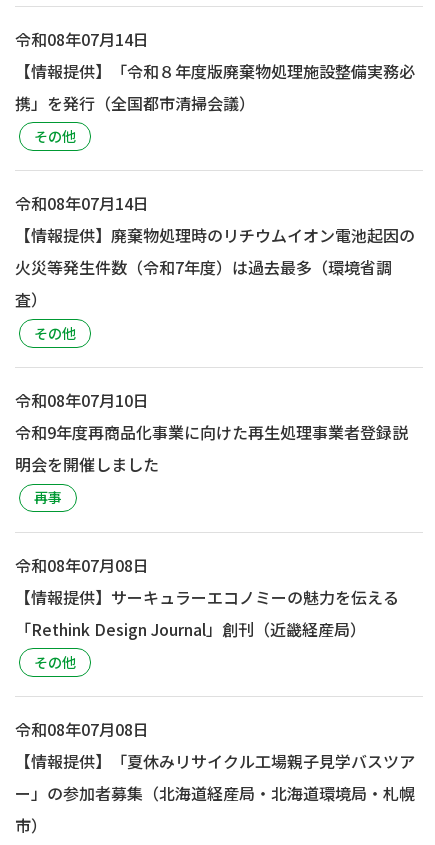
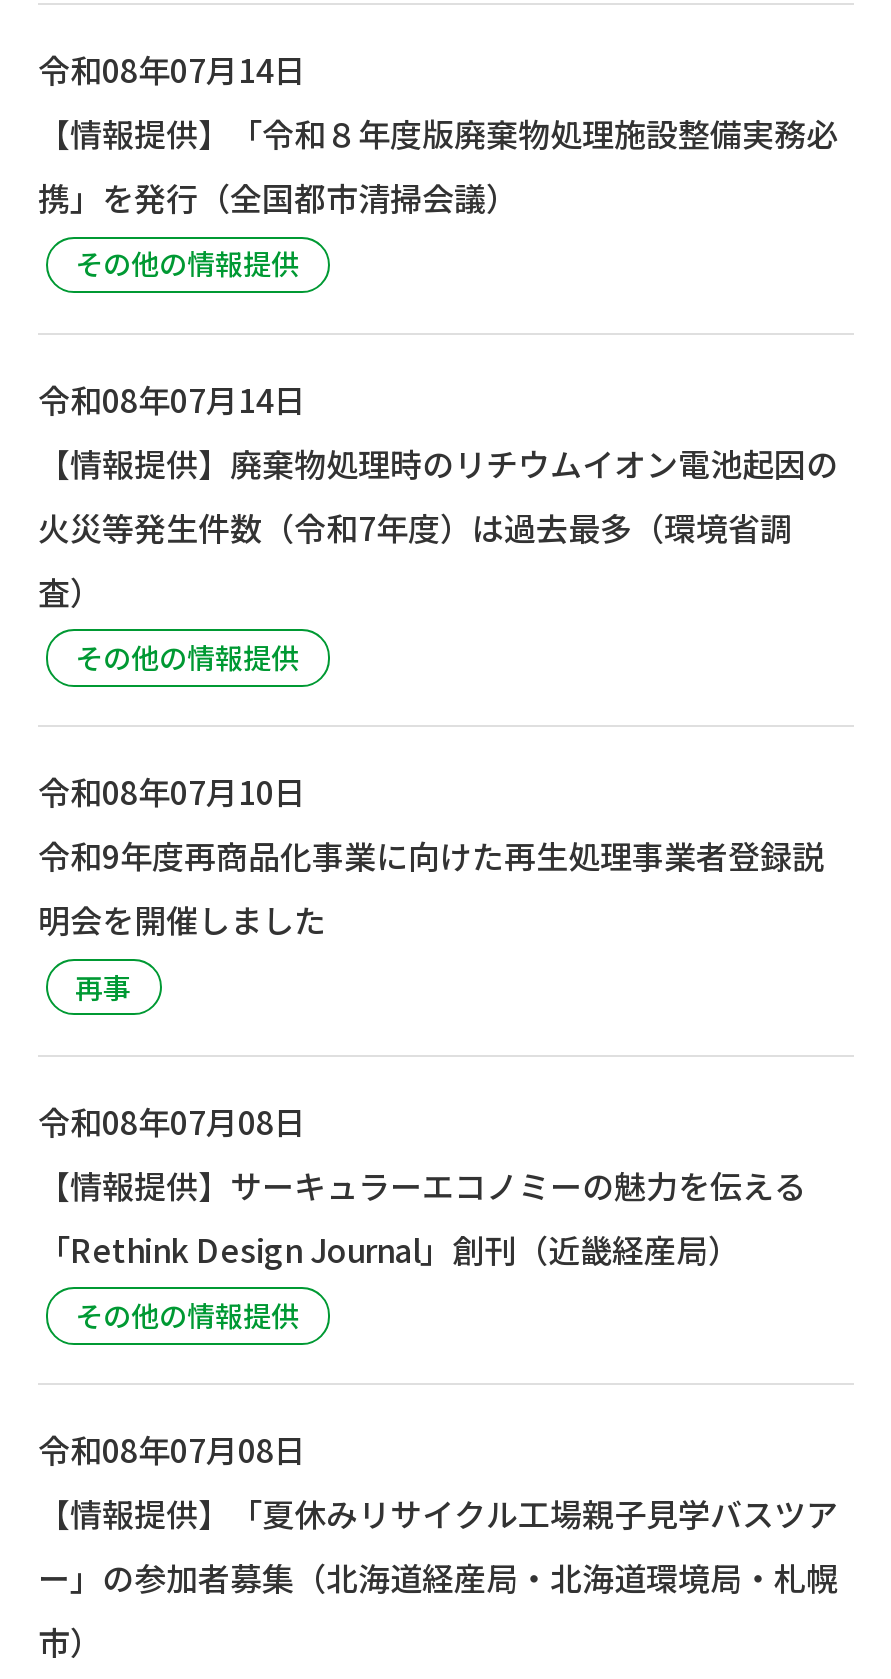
[33,126,75,146] その他 -> [75,243,299,283] その他の情報提供
[33,323,75,343] その他 -> [75,637,299,677] その他の情報提供
[33,652,75,672] その他 -> [75,1295,299,1335] その他の情報提供

